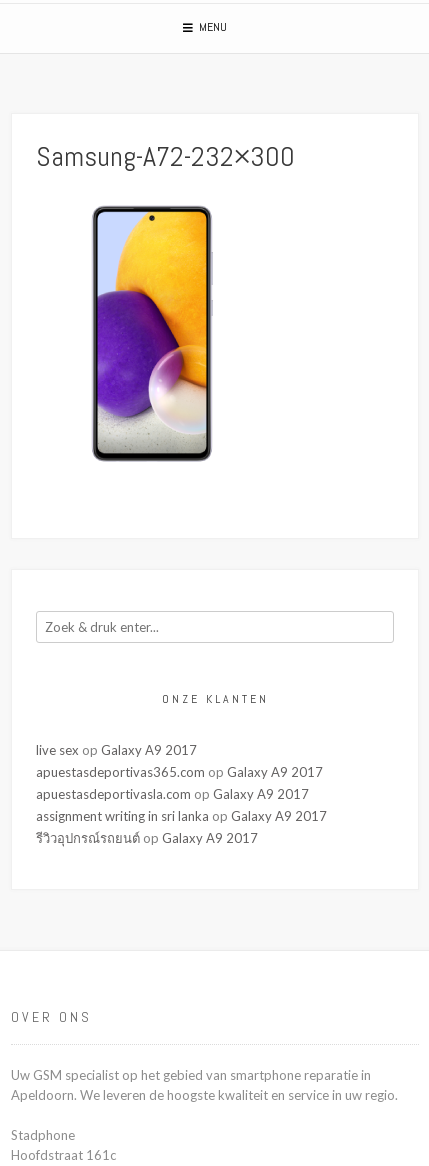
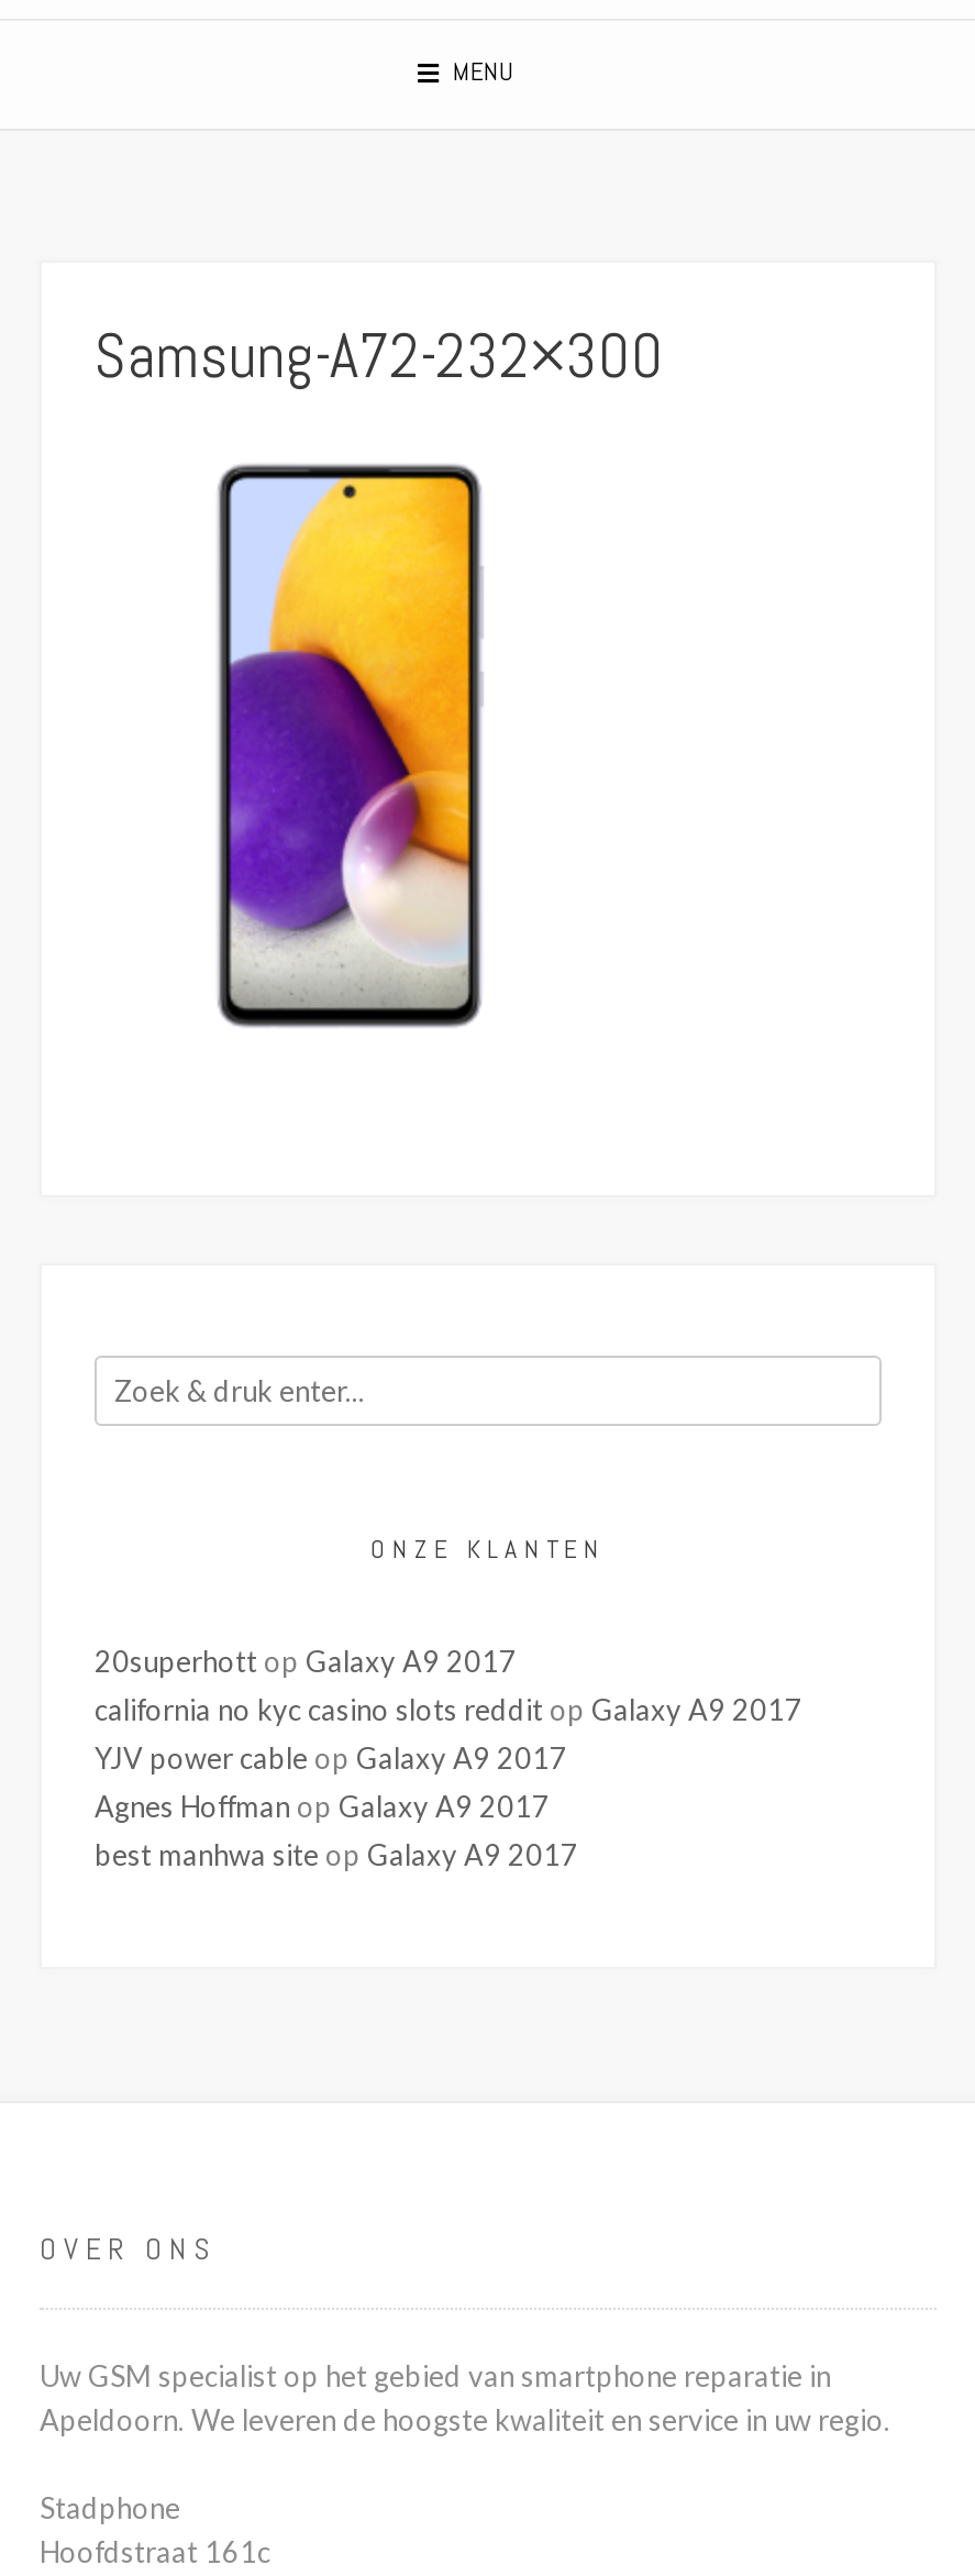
[36,742,327,846] live sex op Galaxy A9 2017 | apuestasdeportivas365.com op Galaxy A9 2017 | apuestasdeportivasla.com op Galaxy A9 2017 | assignment writing in sri lanka op Galaxy A9 2017 | รีวิวอุปกรณ์รถยนต์op Galaxy A9 2017 -> [95,1645,802,1873] 20superhott op Galaxy A9 2017 | california no kyc casino slots reddit op Galaxy A9 2017 | YJV power cable op Galaxy A9 2017 | Agnes Hoffman op Galaxy A9 2017 | best manhwa site op Galaxy A9 2017

